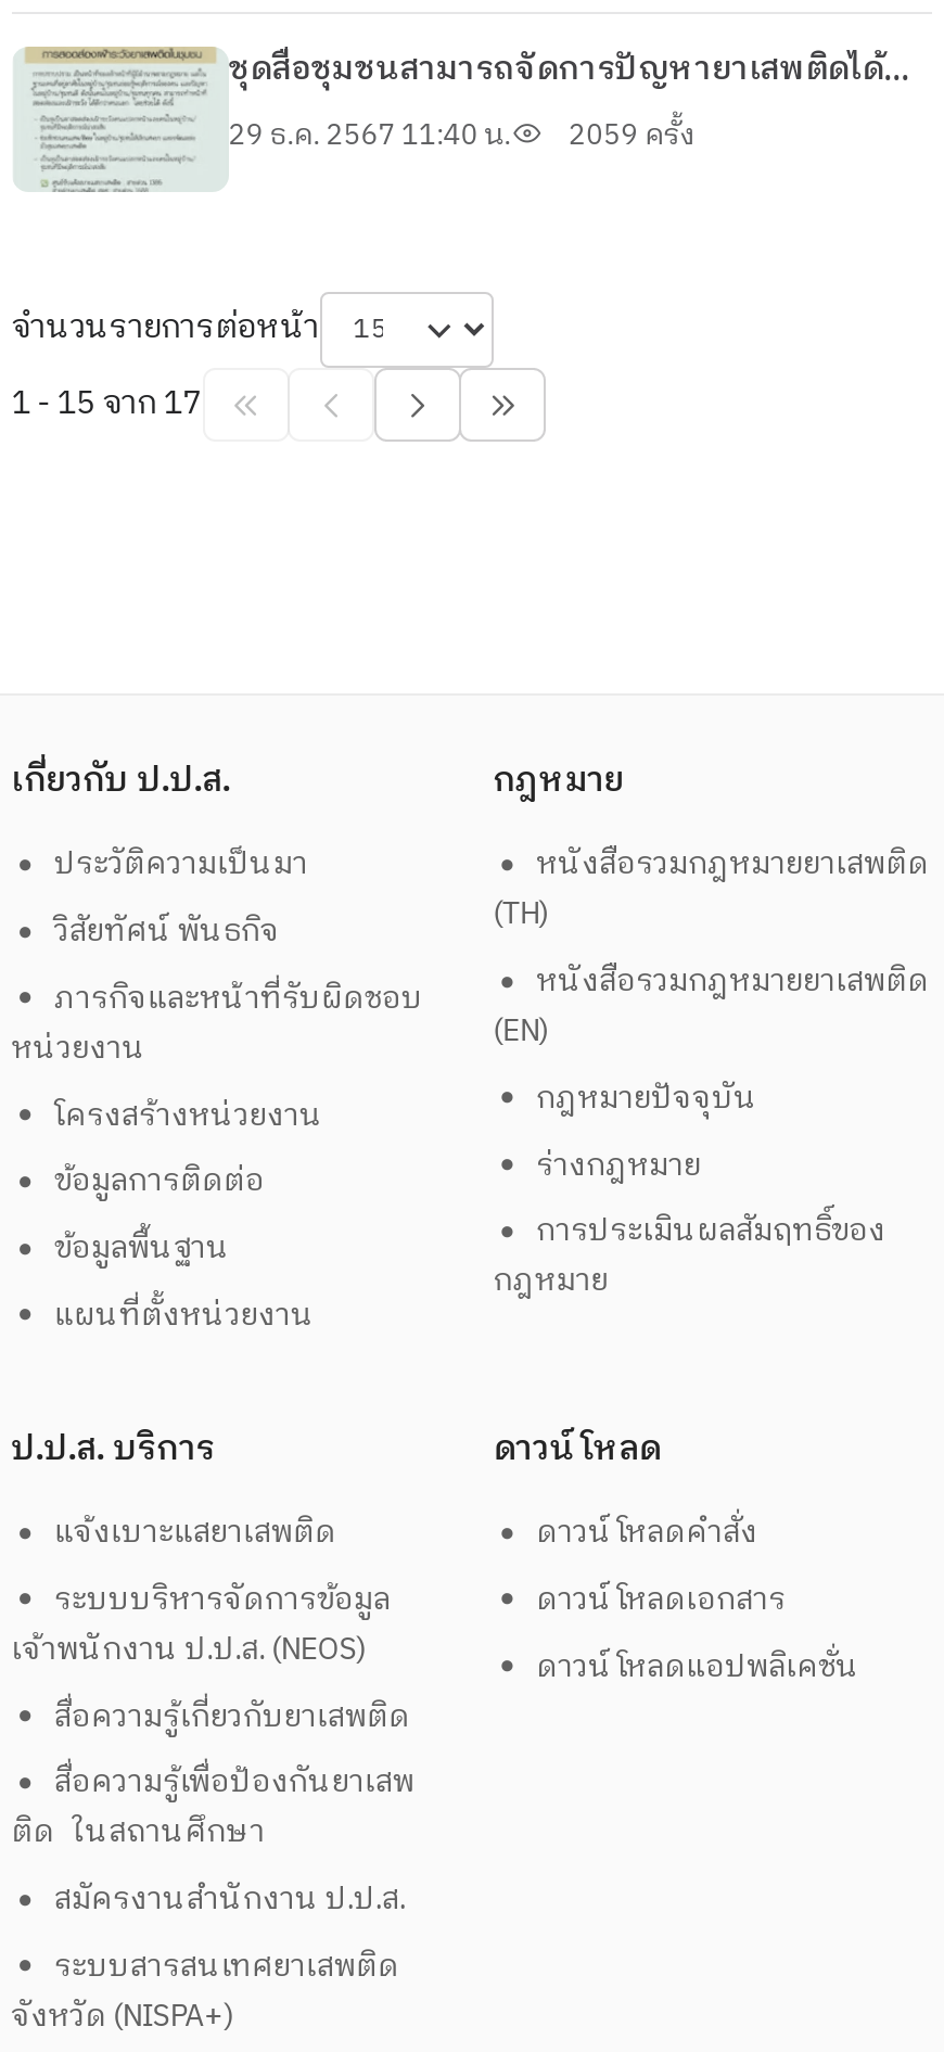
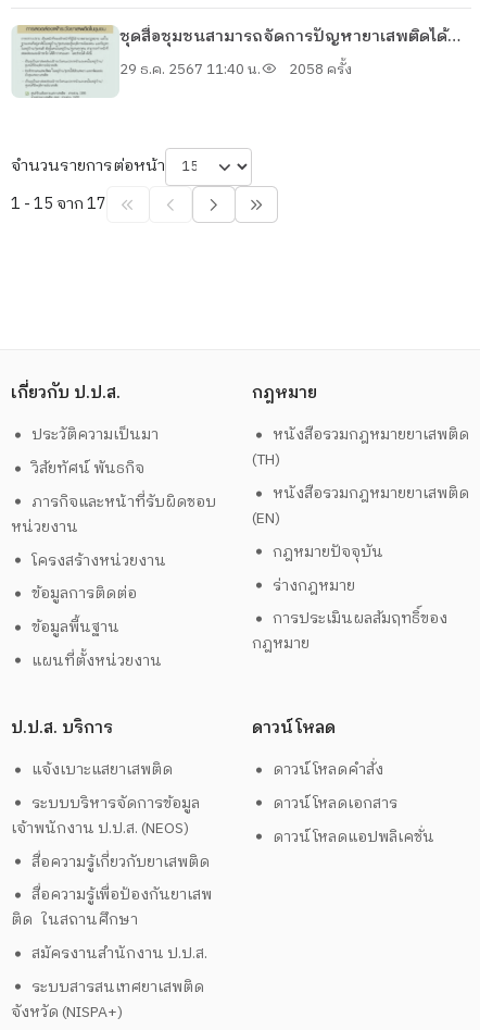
[568,112,694,160] 2059 ครั้ง -> [289,58,352,82] 2058 ครั้ง

